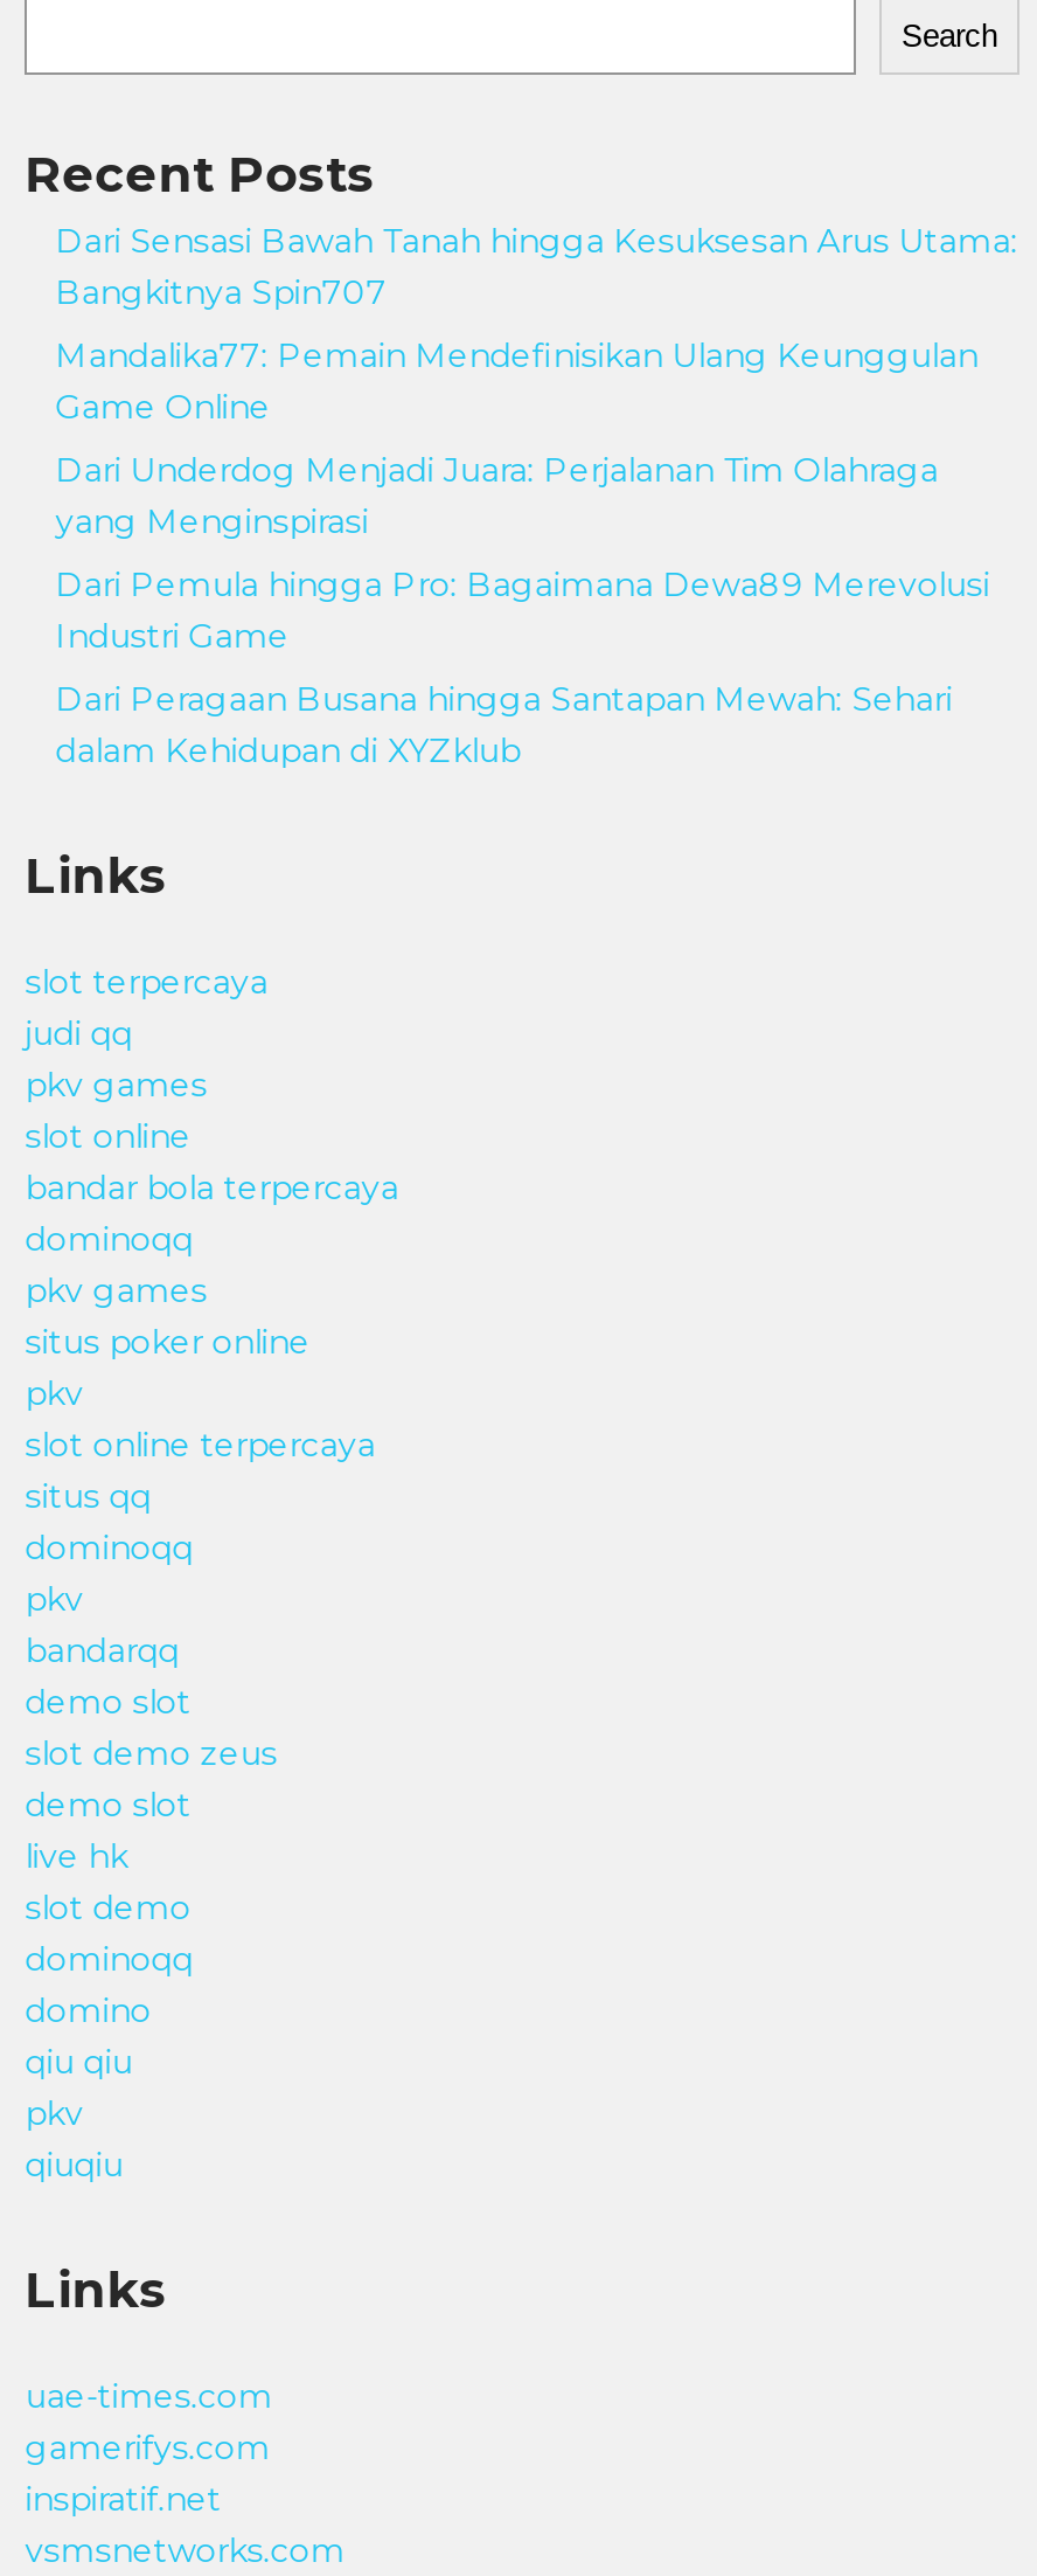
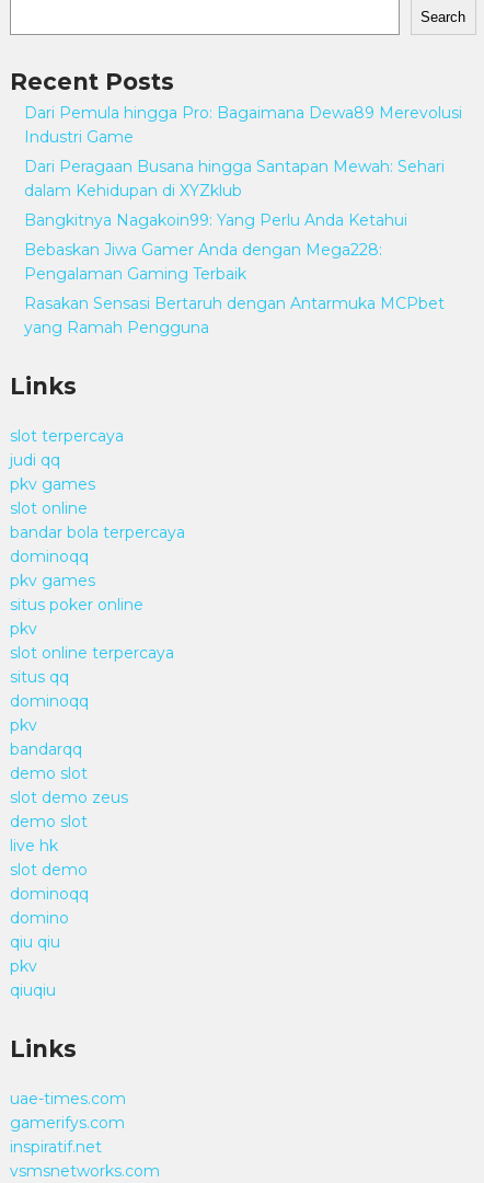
[55,220,1018,542] Dari Sensasi Bawah Tanah hingga Kesuksesan Arus Utama: | Bangkitnya Spin707 | Mandalika77: Pemain Mendefinisikan Ulang Keunggulan | Game Online | Dari Underdog Menjadi Juara: Perjalanan Tim Olahraga | yang Menginspirasi -> none
moved [55,563,990,771] -> [24,103,462,200]: Dari Pemula hingga Pro: Bagaimana Dewa89 Merevolusi | Industri Game | Dari Peragaan Busana hingga Santapan Mewah: Sehari | dalam Kehidupan di XYZklub
none -> [24,210,445,337] Bangkitnya Nagakoin99: Yang Perlu Anda Ketahui | Bebaskan Jiwa Gamer Anda dengan Mega228: | Pengalaman Gaming Terbaik | Rasakan Sensasi Bertaruh dengan Antarmuka MCPbet | yang Ramah Pengguna

